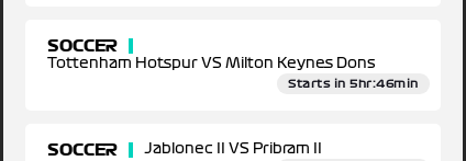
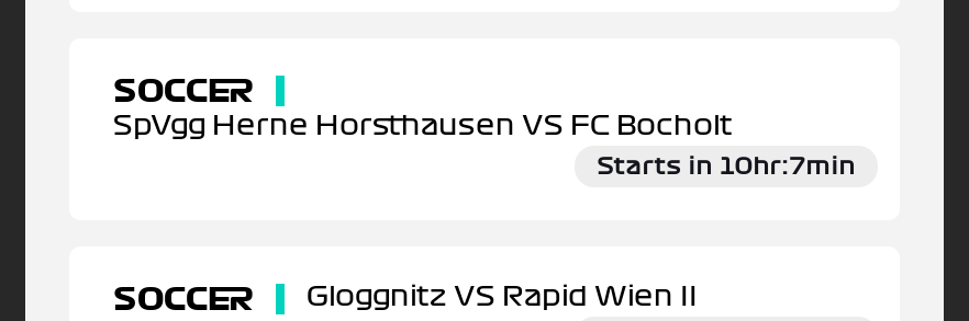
[47,57,376,70] Tottenham Hotspur VS Milton Keynes Dons -> [113,113,733,139] SpVgg Herne Horsthausen VS FC Bocholt
[288,78,419,90] Starts in 5hr:46min -> [597,154,855,179] Starts in 10hr:7min
[144,142,322,156] Jablonec II VS Pribram II -> [307,284,698,310] Gloggnitz VS Rapid Wien II

